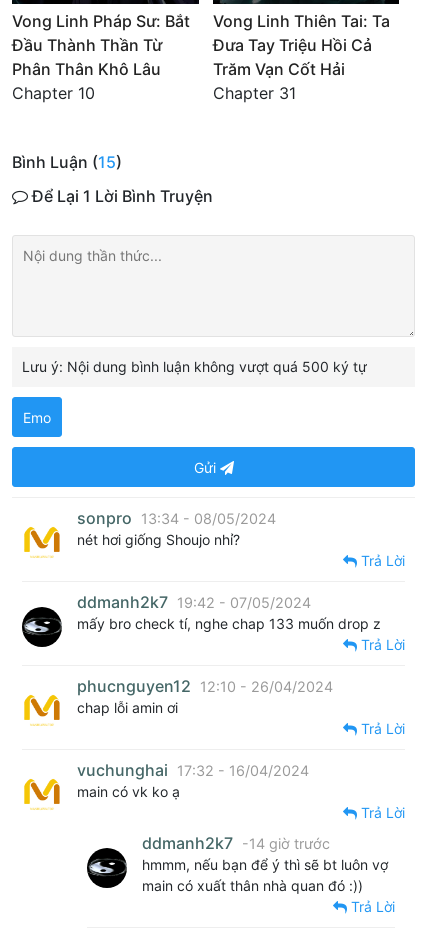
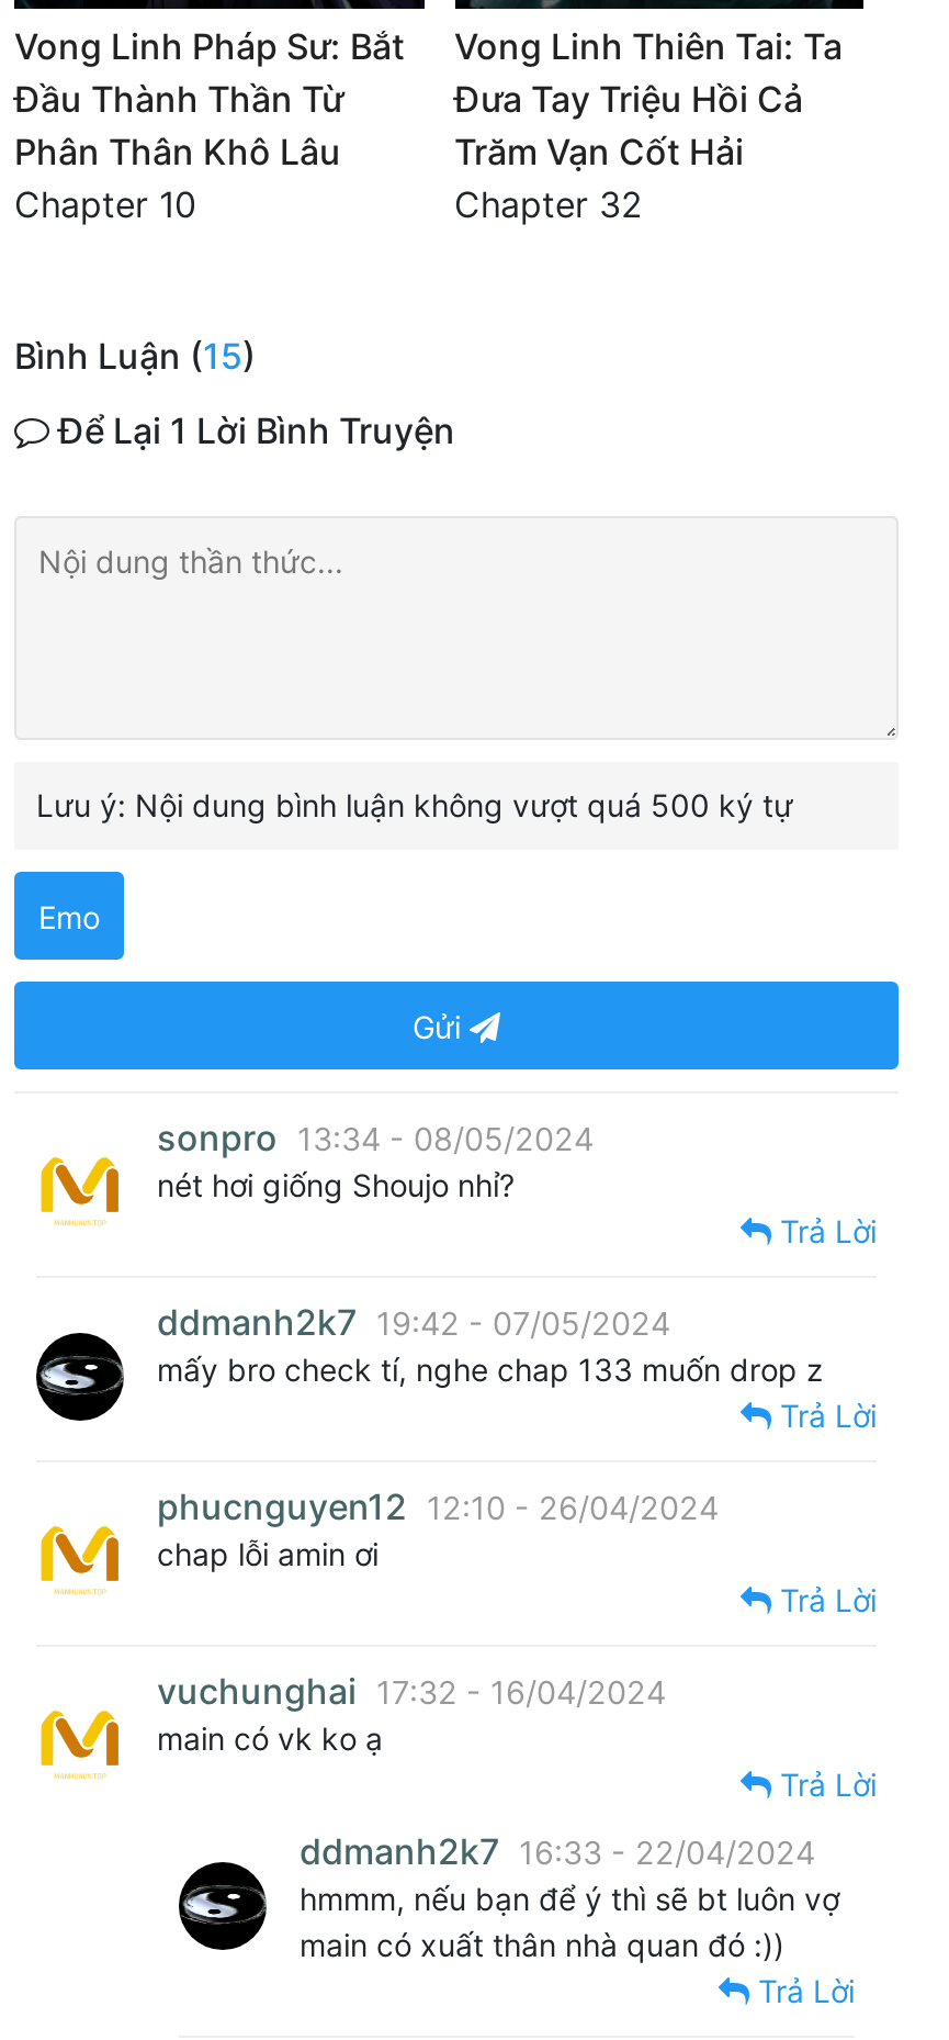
[212,83,295,103] Chapter 31 -> [454,183,643,227] Chapter 32
[142,833,330,853] ddmanh2k7 -14 giờ trước -> [300,1830,815,1874] ddmanh2k7 16:33 - 22/04/2024

